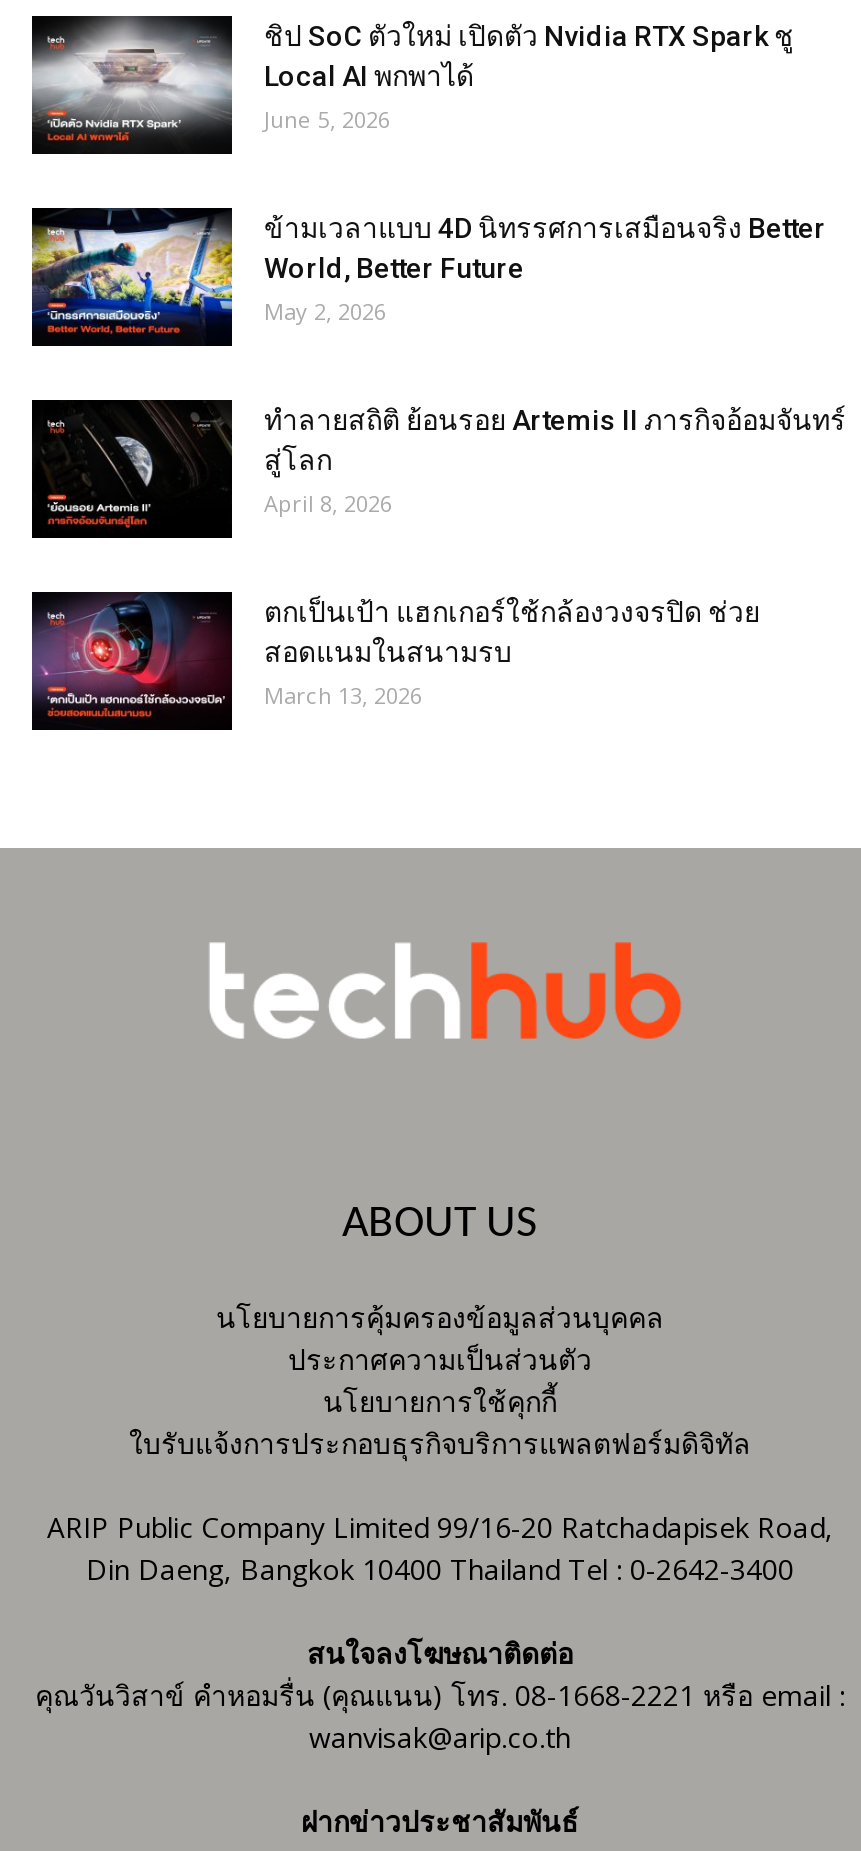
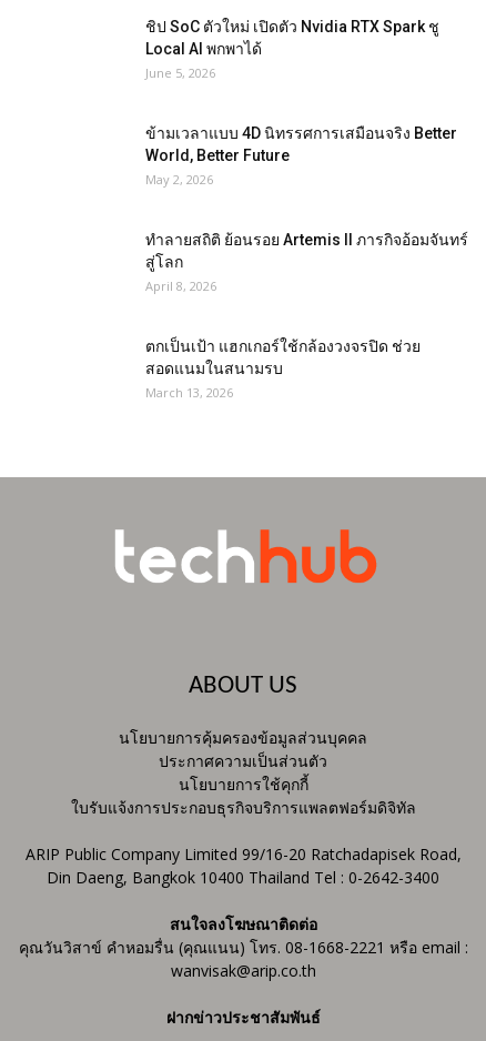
[30,14,234,156] [image] -> none
[30,206,234,348] [image] -> none
[30,398,234,540] [image] -> none
[30,590,234,732] [image] -> none

